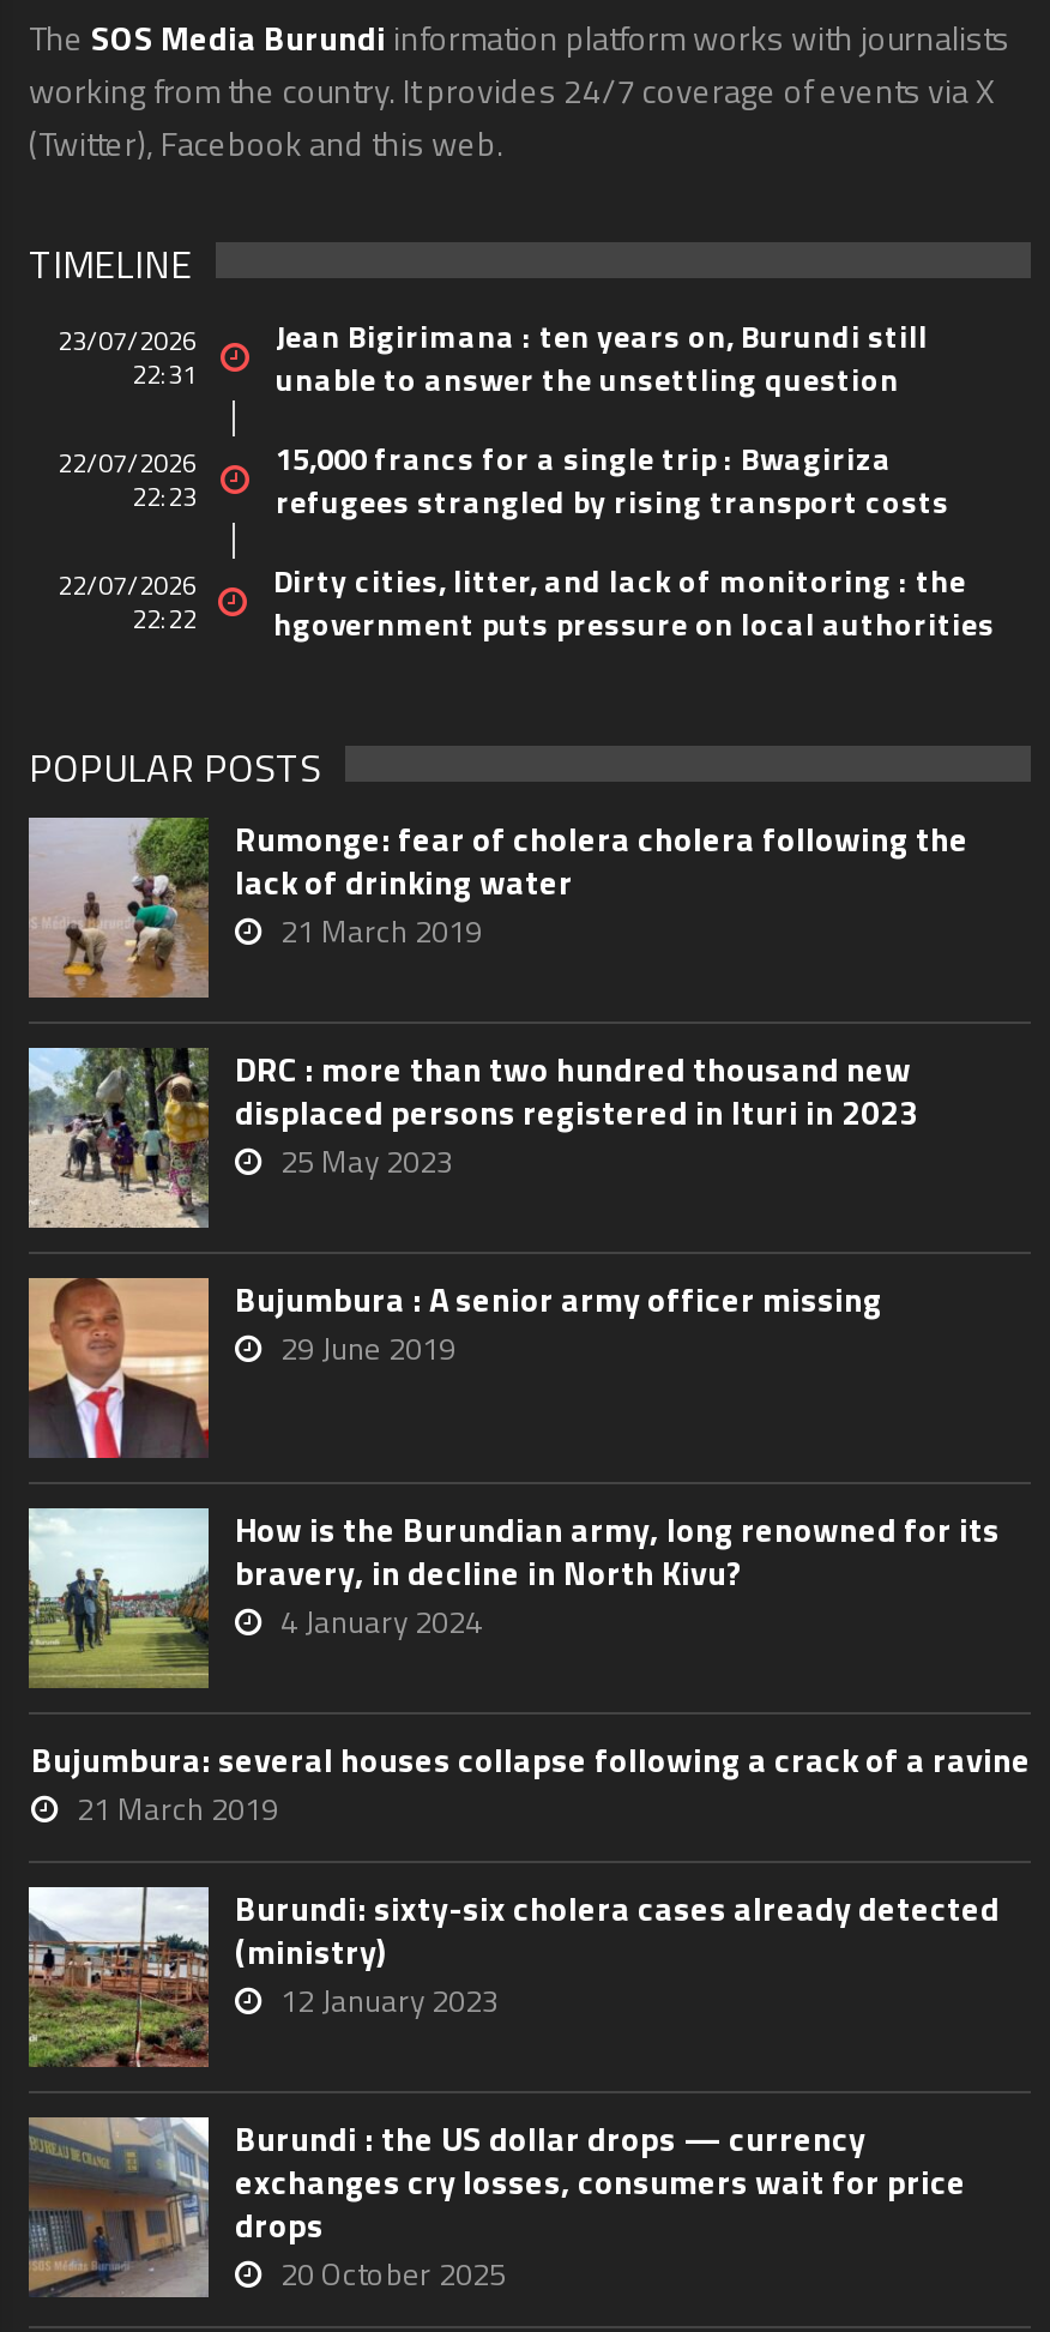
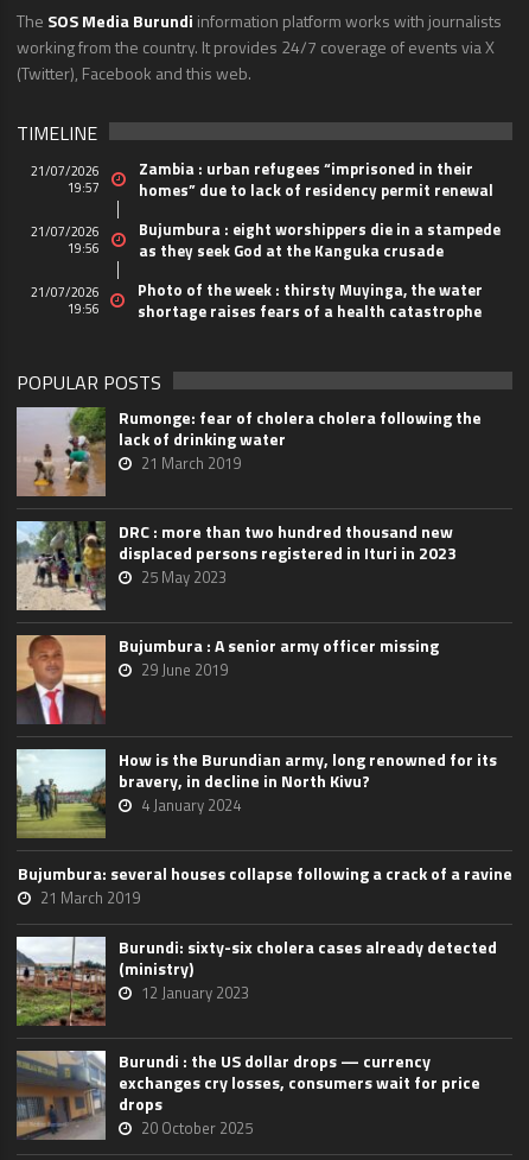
[58,322,197,394] 23/07/2026 | 22:31 -> [31,162,100,197] 21/07/2026 | 19:57
[276,312,928,403] Jean Bigirimana : ten years on, Burundi still | unable to answer the unsettling question -> [139,157,493,202] Zambia : urban refugees “imprisoned in their | homes” due to lack of residency permit renewal
[58,444,197,516] 22/07/2026 | 22:23 -> [31,222,100,258] 21/07/2026 | 19:56
[276,435,949,526] 15,000 francs for a single trip : Bwagiriza | refugees strangled by rising transport costs -> [139,218,501,263] Bujumbura : eight worshippers die in a stampede | as they seek God at the Kanguka crusade
[58,566,197,638] 22/07/2026 | 22:22 -> [31,283,100,318] 21/07/2026 | 19:56
[273,557,995,648] Dirty cities, litter, and lack of monitoring : the | hgovernment puts pressure on local authorities -> [138,278,483,323] Photo of the week : thirsty Muyinga, the water | shortage raises fears of a health catastrophe

